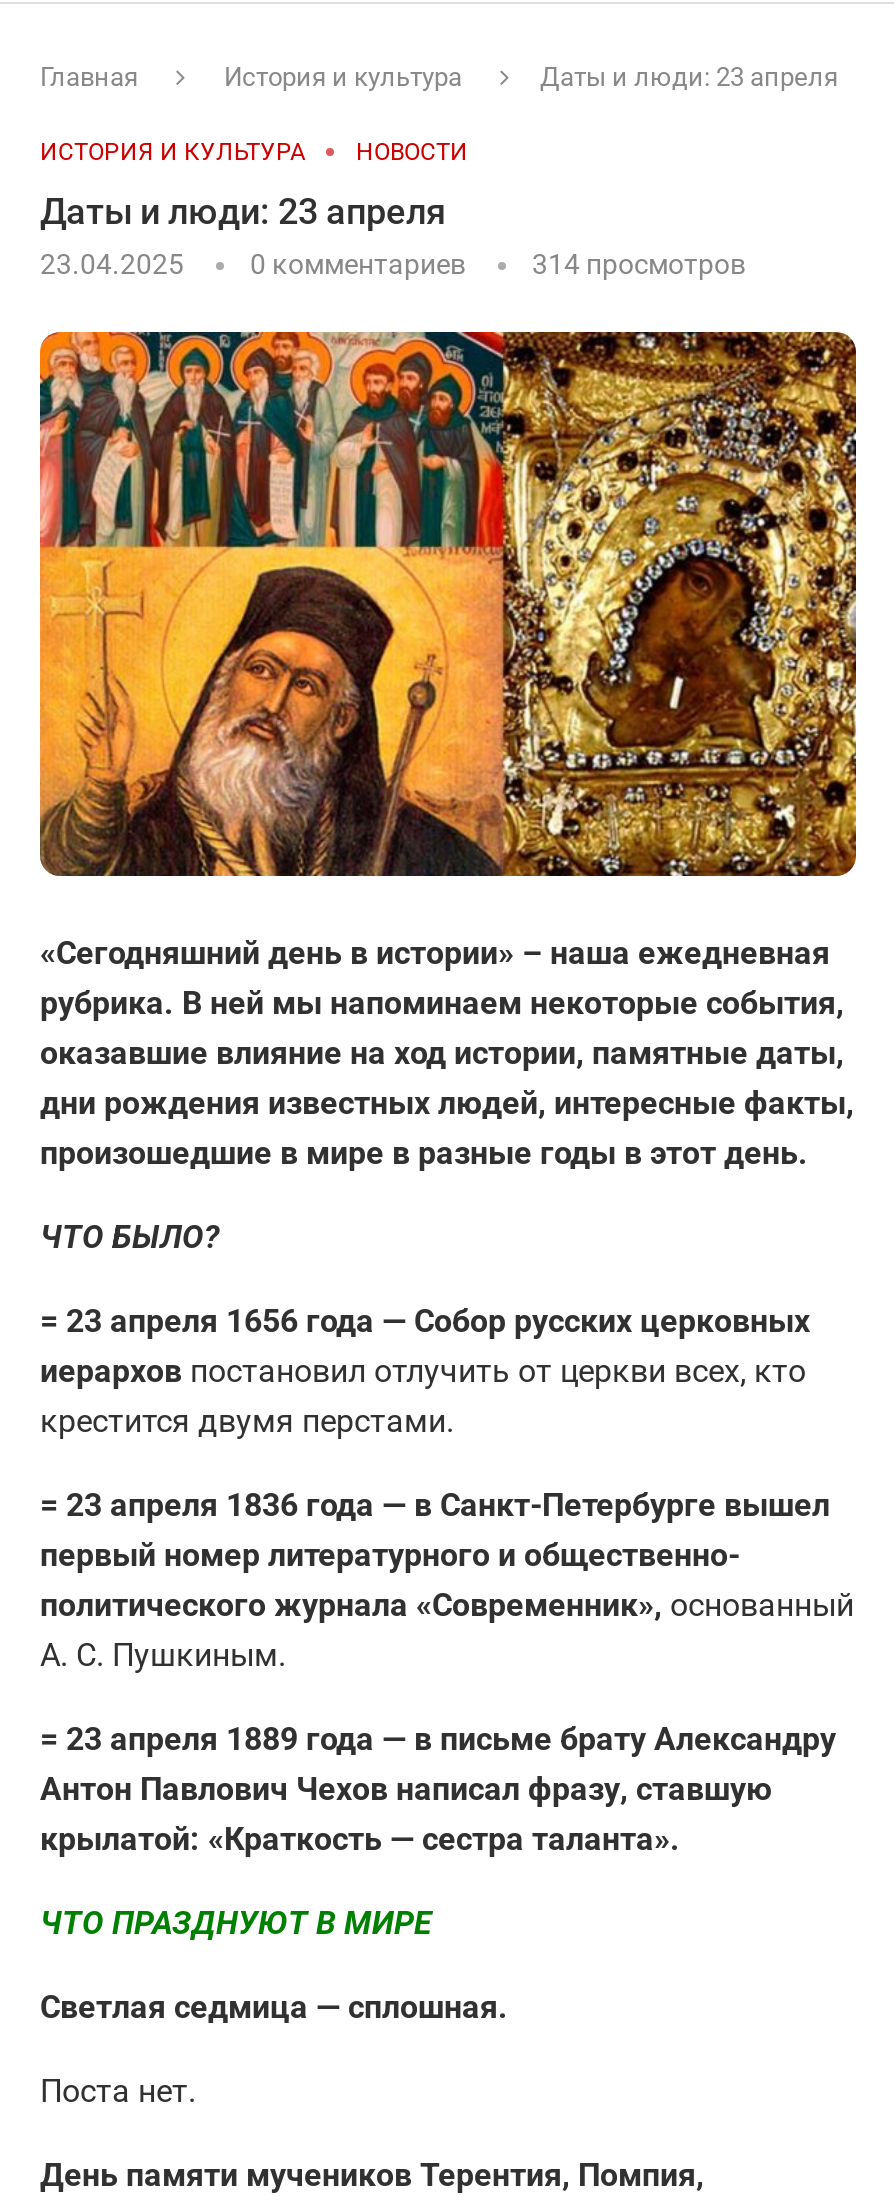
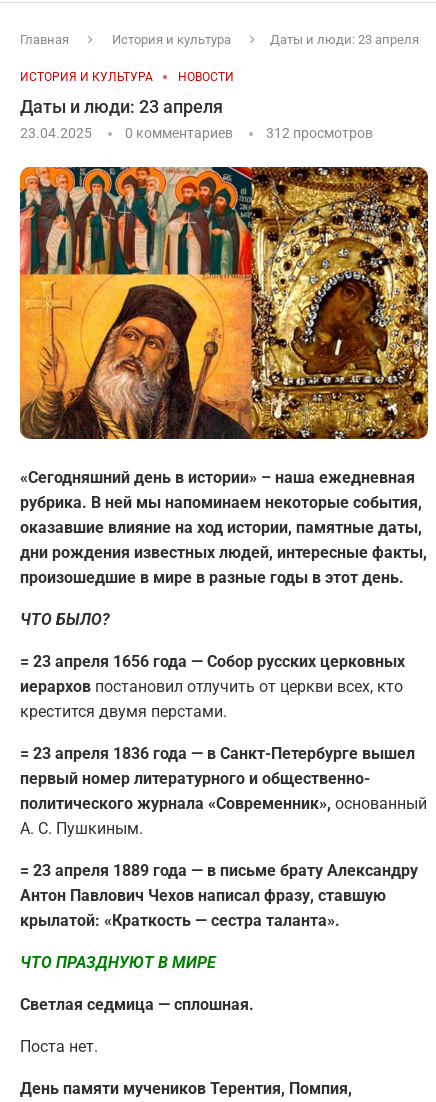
[532,248,746,280] 314 просмотров -> [266,125,373,141] 312 просмотров

